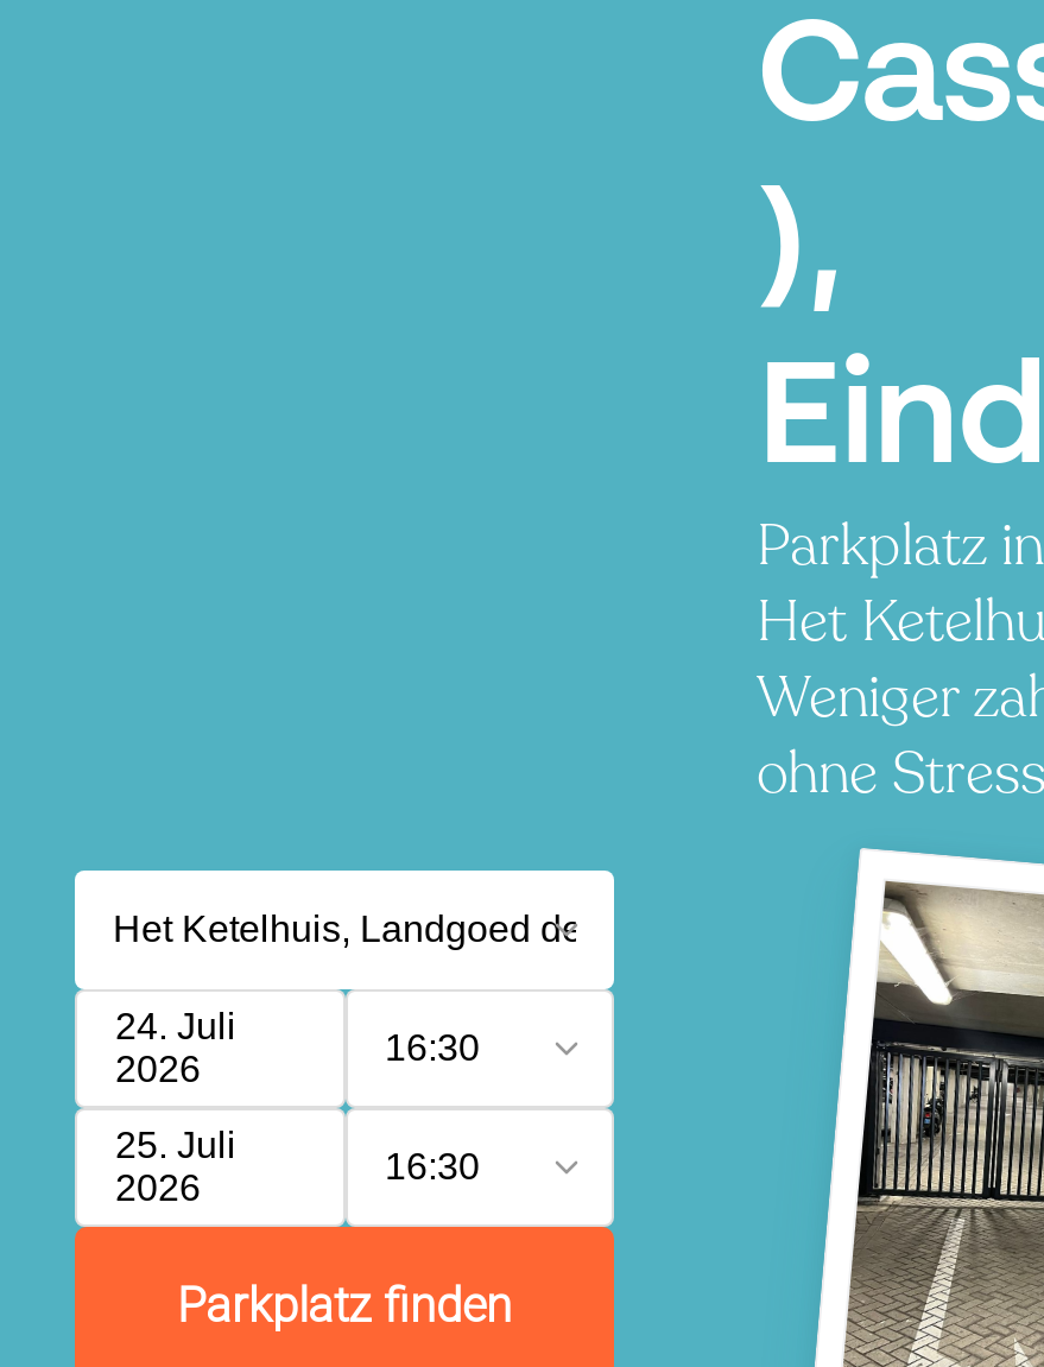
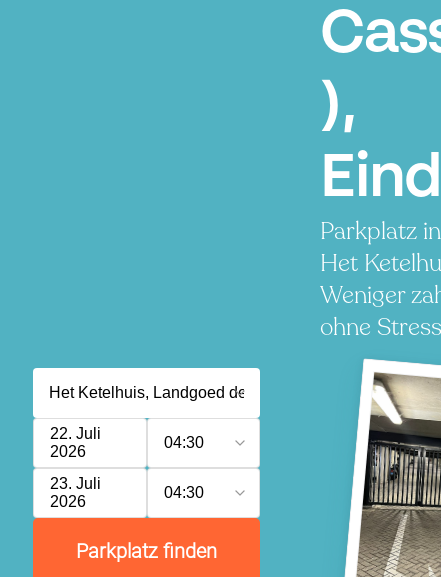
[115,1006,236,1046] 24. Juli -> [50,425,101,442] 22. Juli
[385,1027,480,1068] 16:30 -> [163,434,203,451] 04:30
[115,1125,236,1165] 25. Juli -> [50,475,101,492] 23. Juli
[385,1146,480,1186] 16:30 -> [163,484,203,501] 04:30

